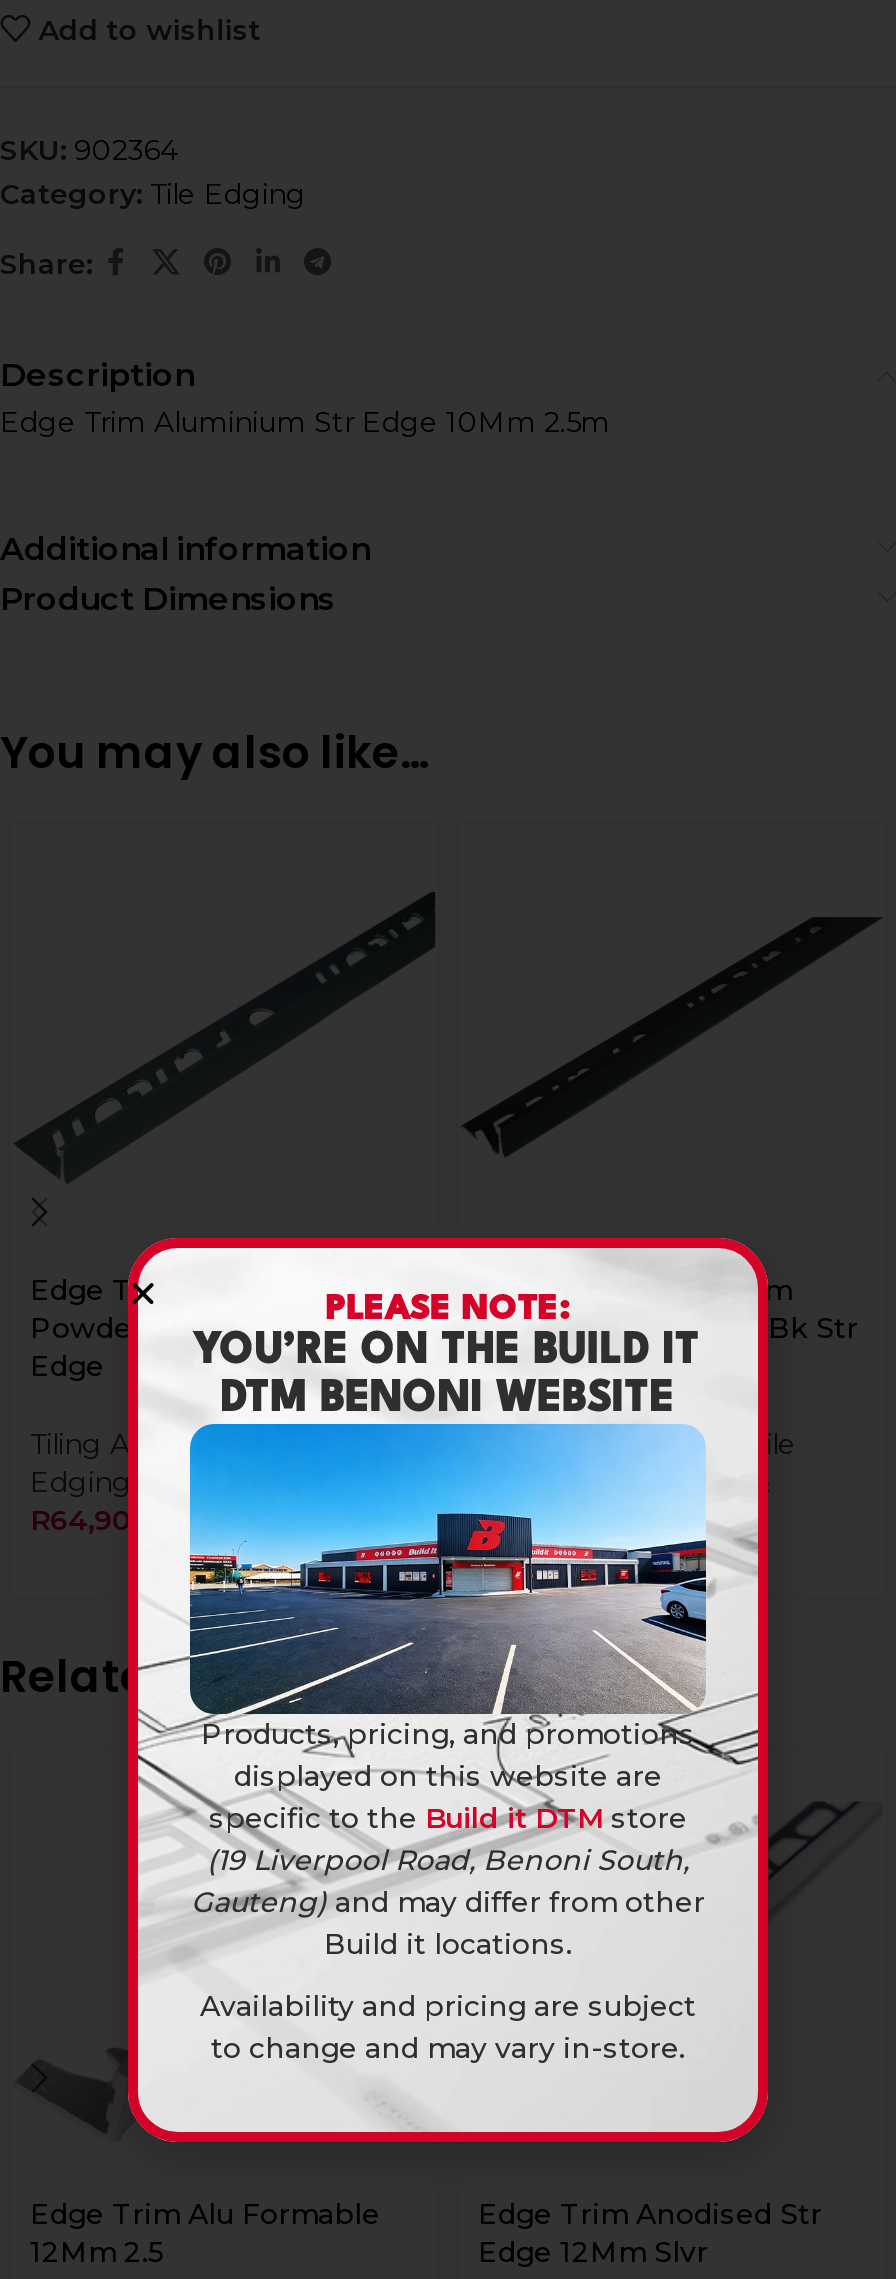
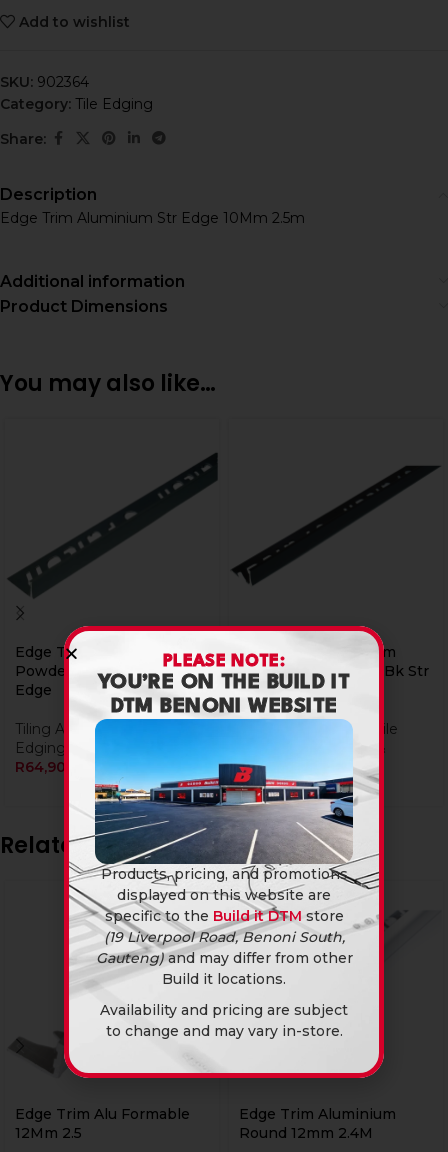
[478,2196,822,2270] Edge Trim Anodised Str | Edge 12Mm Slvr -> [239,1105,396,1142] Edge Trim Aluminium | Round 12mm 2.4M

